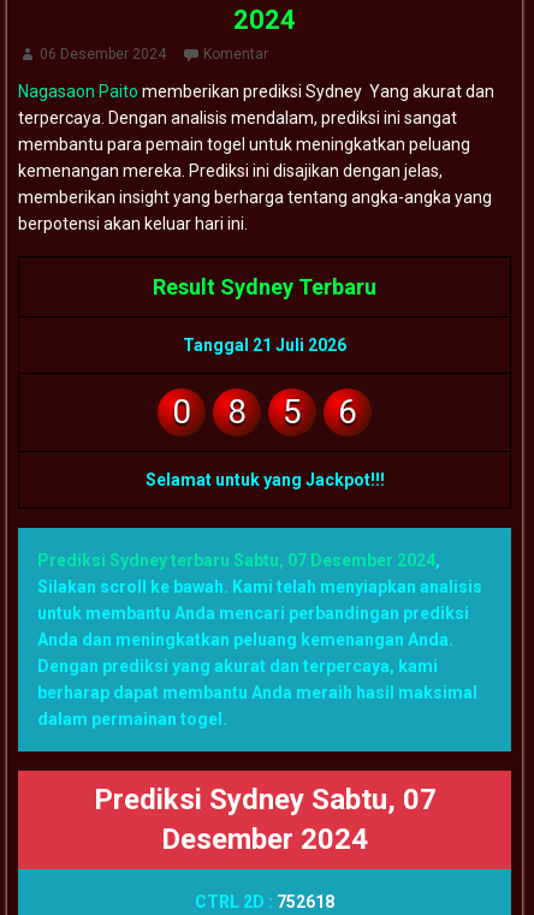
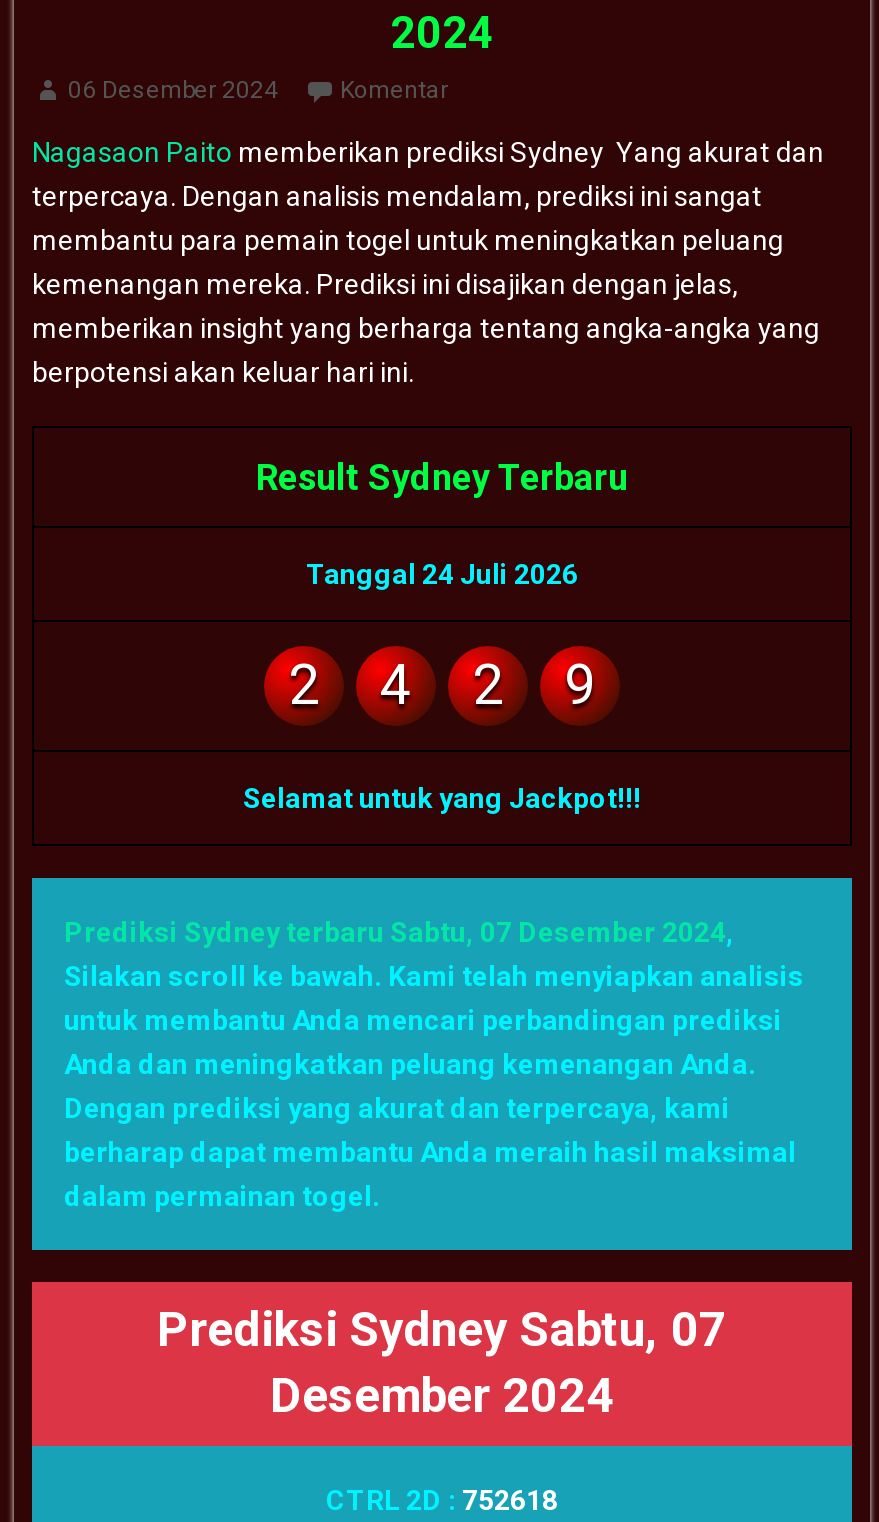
[183,335,346,354] Tanggal 21 Juli 2026 -> [306,557,578,589] Tanggal 24 Juli 2026
[172,391,191,431] 0 -> [288,651,320,717] 2
[227,391,247,431] 8 -> [380,651,412,717] 4
[283,391,302,431] 5 -> [472,651,504,717] 2
[338,391,357,431] 6 -> [564,651,596,717] 9

